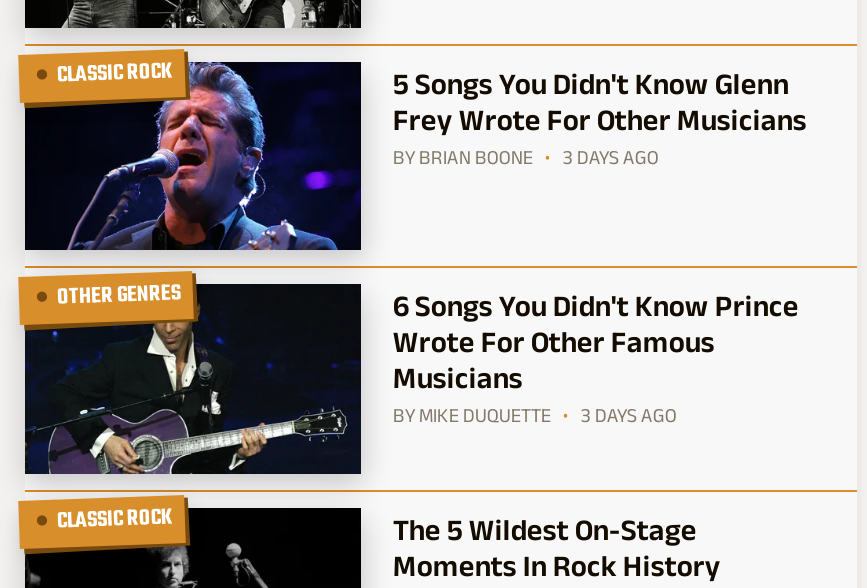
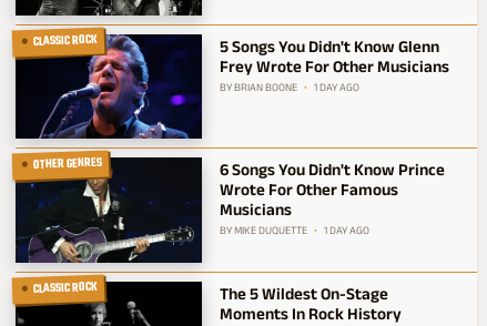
[393,146,659,168] BY BRIAN BOONE 3 DAYS AGO -> [219,81,359,93] BY BRIAN BOONE 1 DAY AGO
[393,405,677,427] BY MIKE DUQUETTE 3 DAYS AGO -> [219,225,369,237] BY MIKE DUQUETTE 1 DAY AGO

